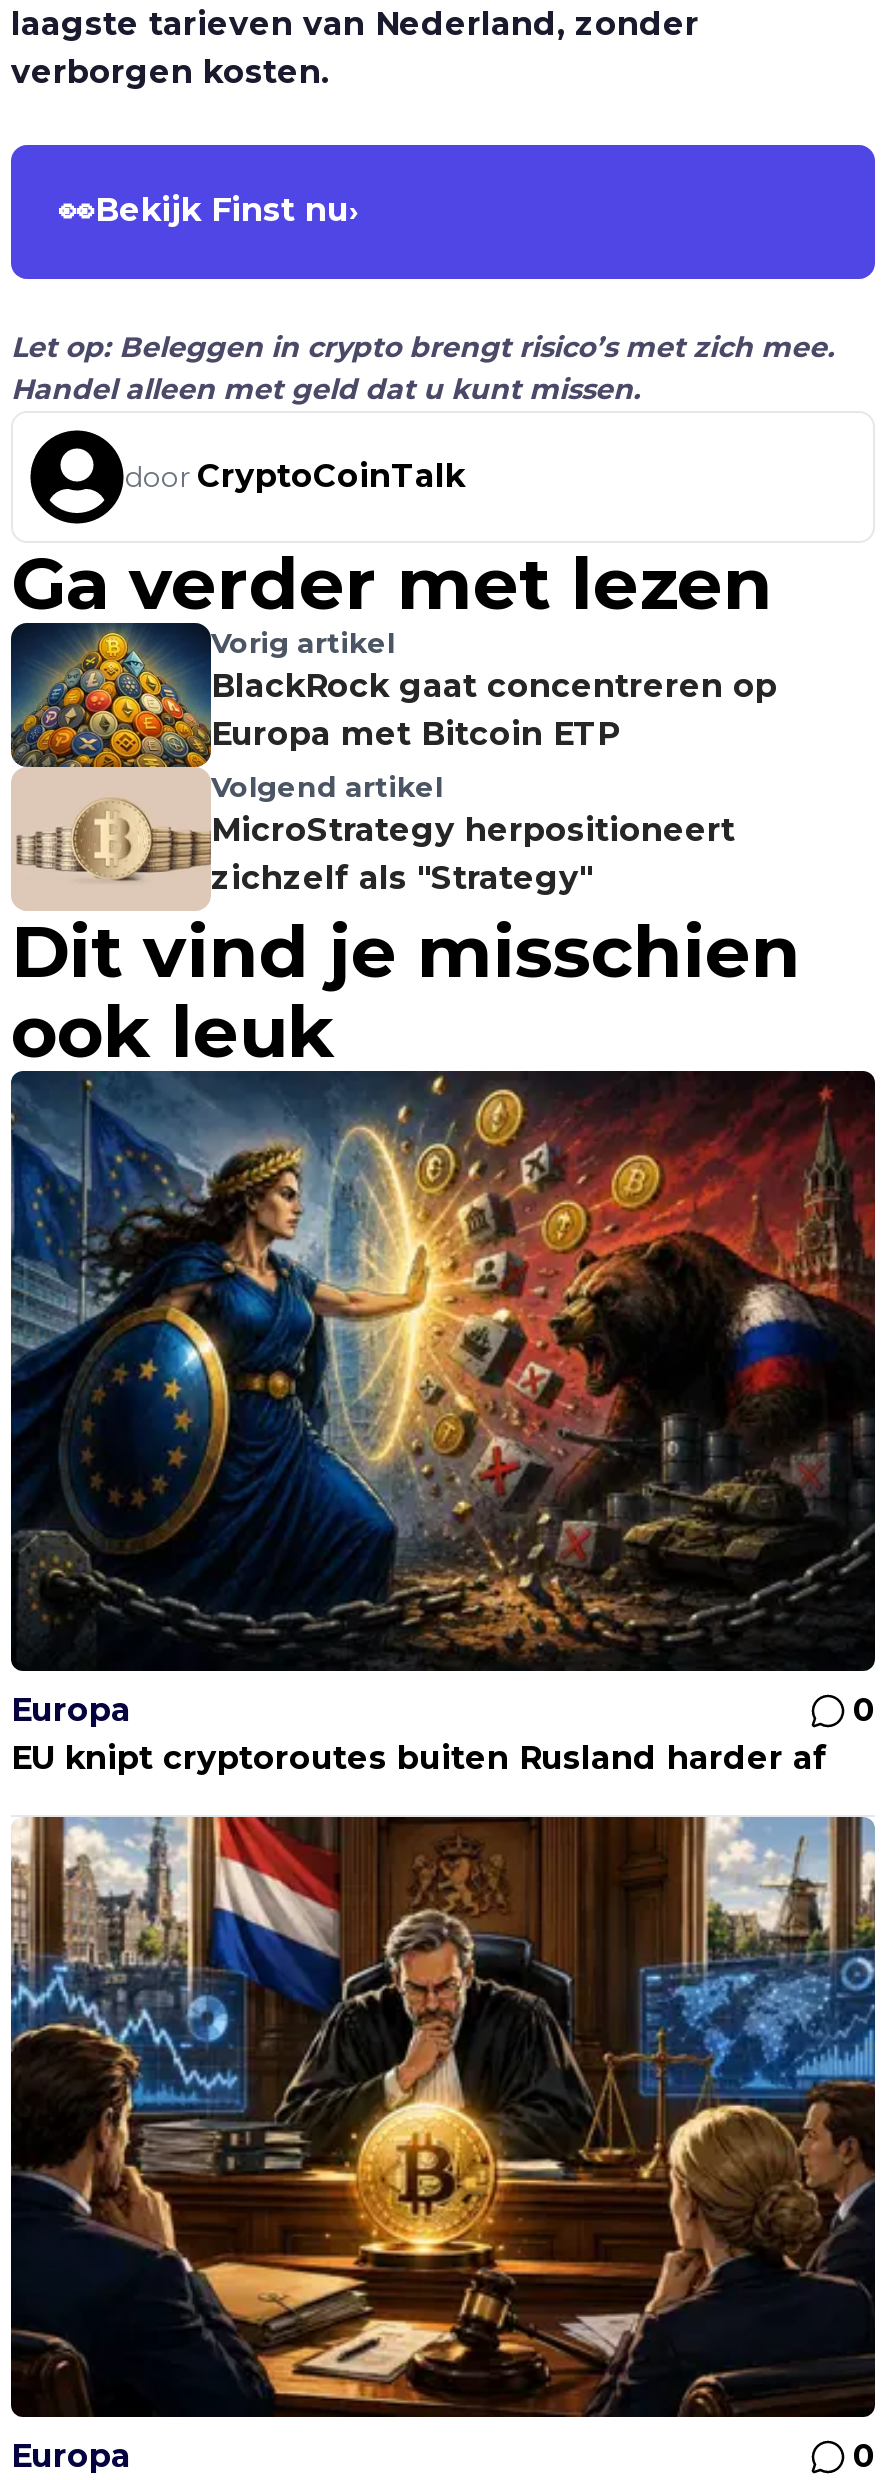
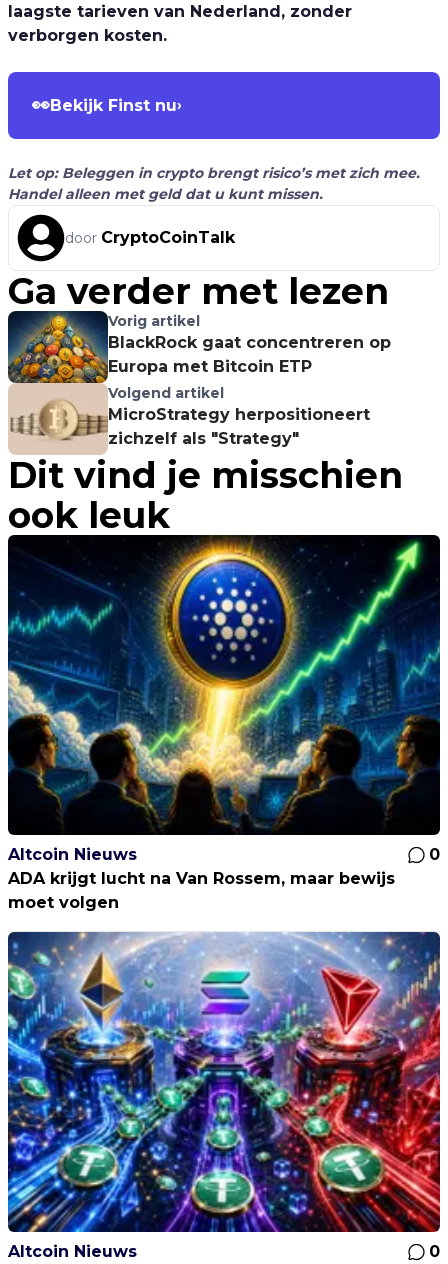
[9,1070,877,1729] [image] | Europa -> [7,534,441,864] [image] | Altcoin Nieuws
[11,1739,827,1777] EU knipt cryptoroutes buiten Rusland harder af -> [8,869,395,912] ADA krijgt lucht na Van Rossem, maar bewijs | moet volgen
[9,1814,877,2475] [image] | Europa -> [7,931,441,1261] [image] | Altcoin Nieuws

